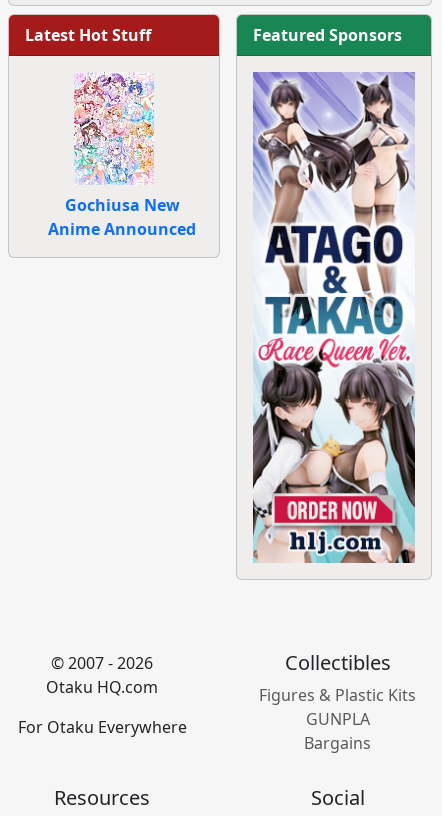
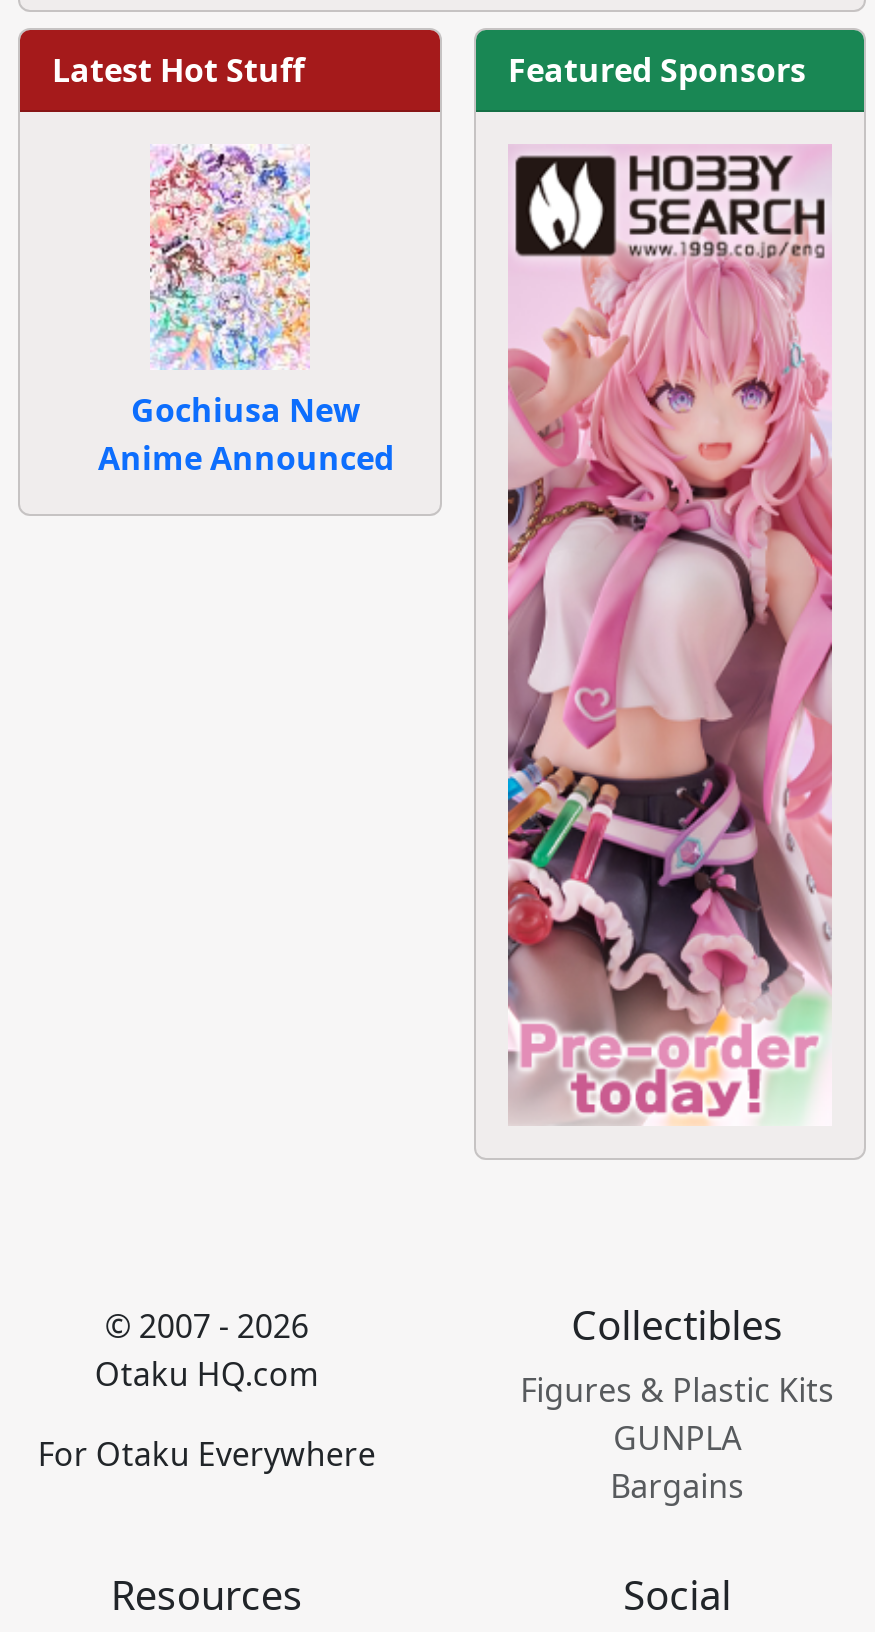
[252,71,416,564] [image] -> [506,144,834,1126] [image]

